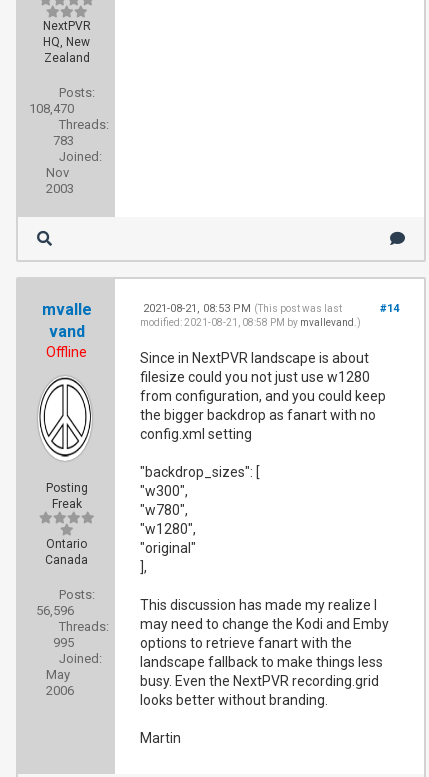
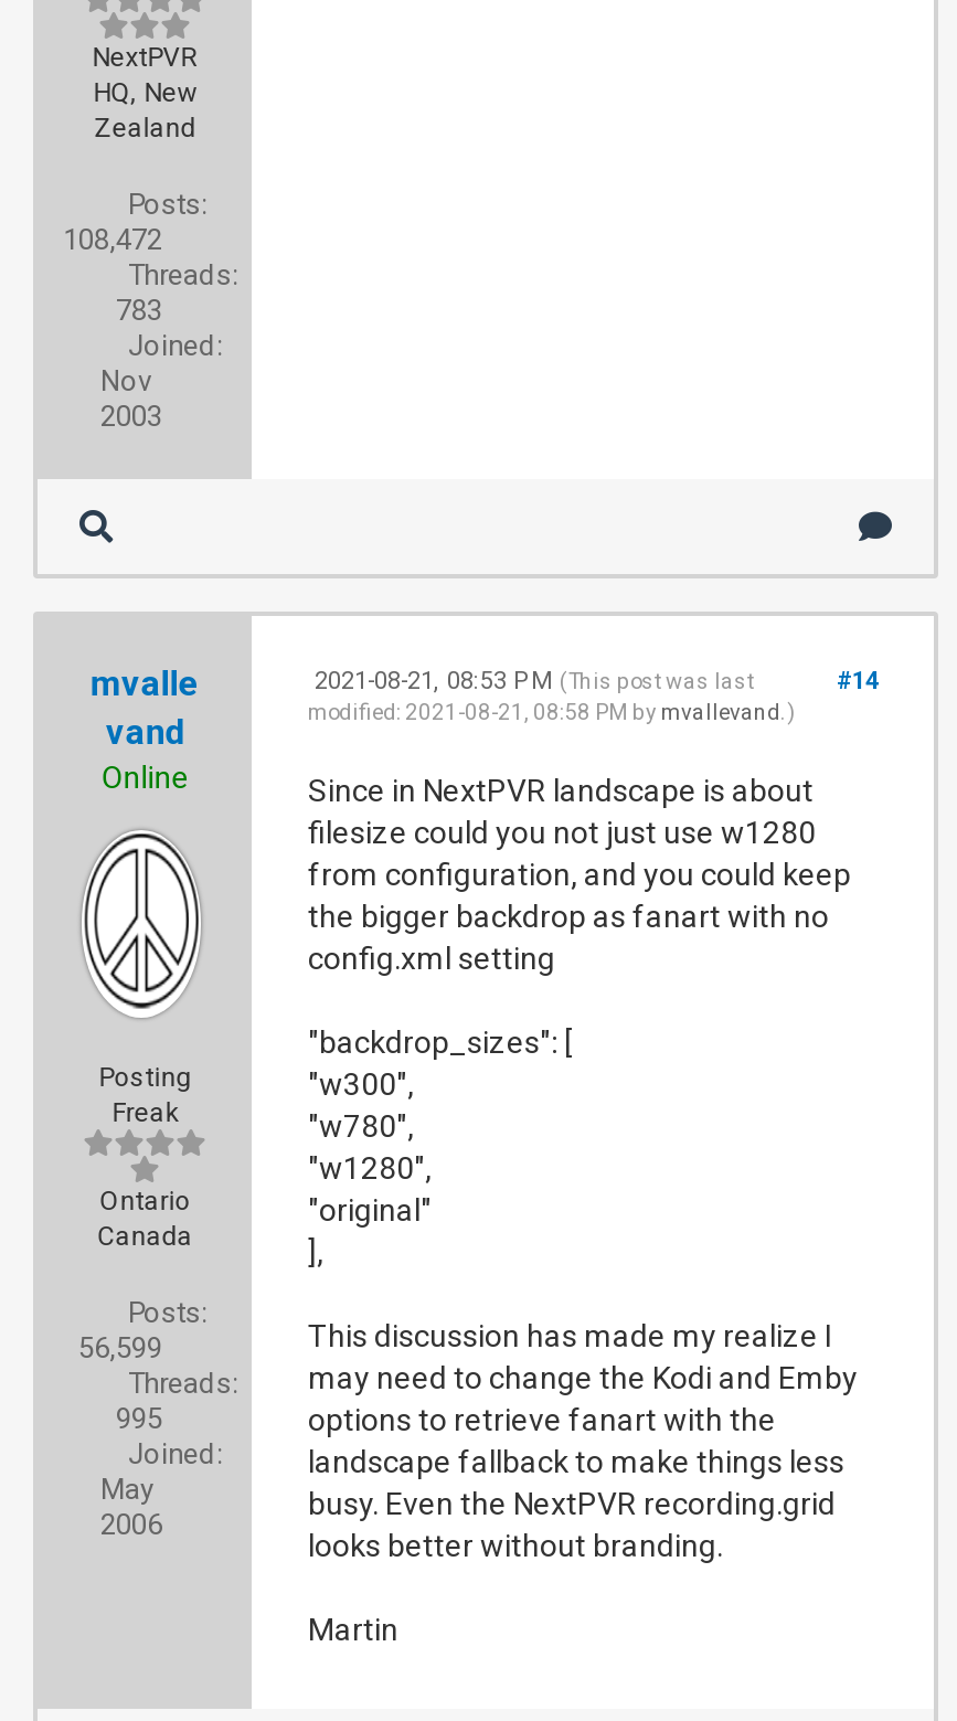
[29,101,74,116] 108,470 -> [63,223,162,256] 108,472
[46,344,87,360] Offline -> [101,759,189,795] Online
[36,603,74,618] 56,596 -> [78,1331,162,1364] 56,599

